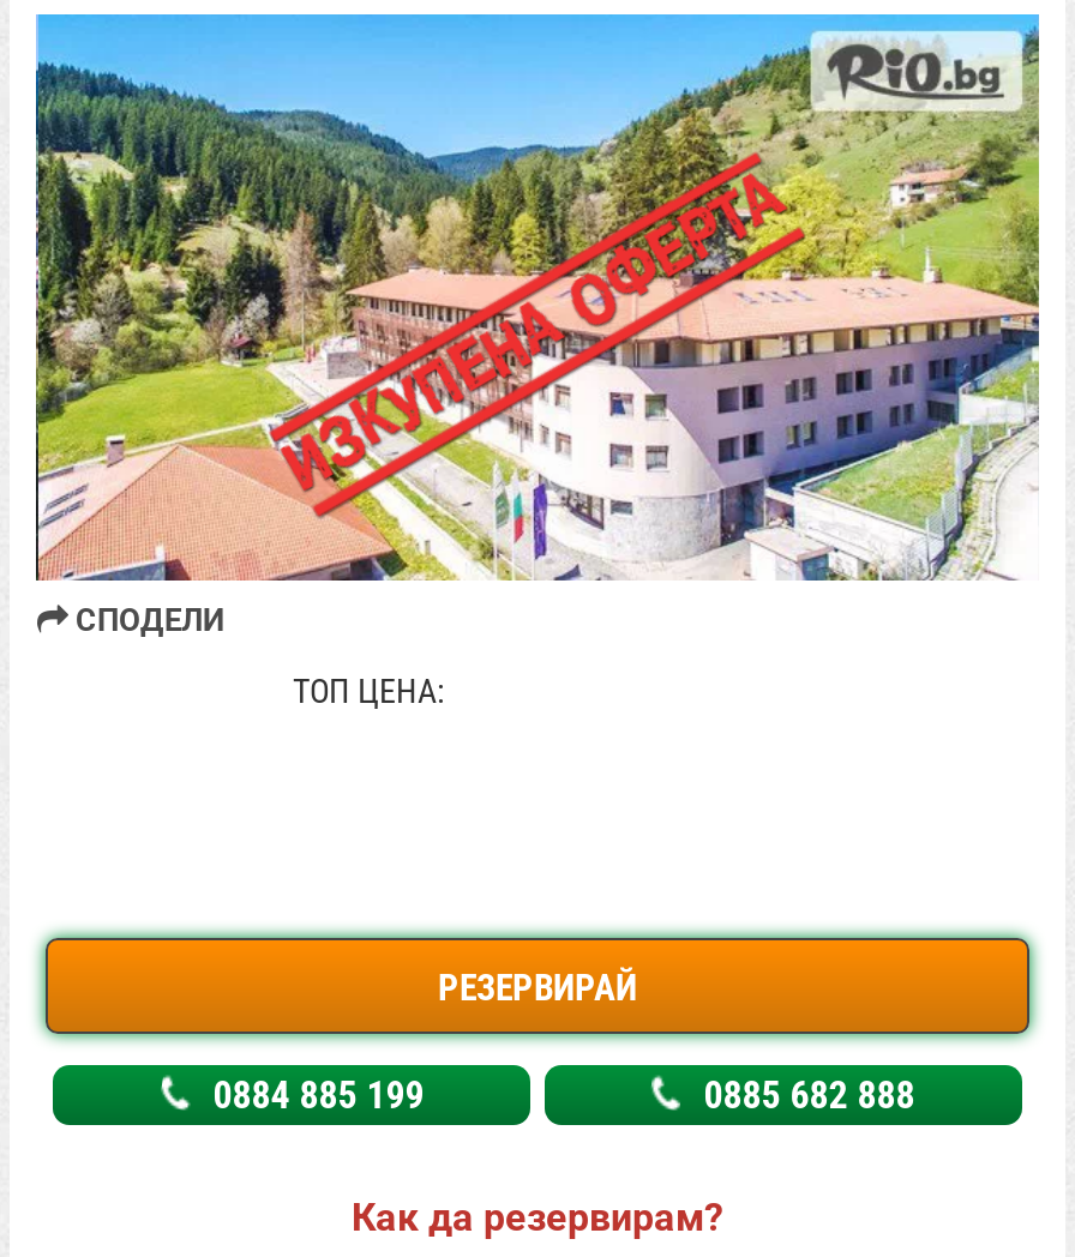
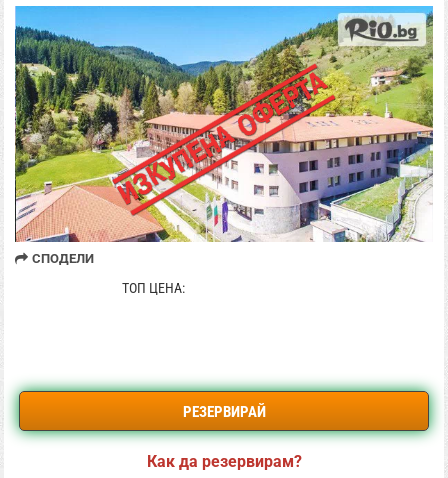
[203,1073,915,1119] 0884 885 199 | 0885 682 888 -> none

